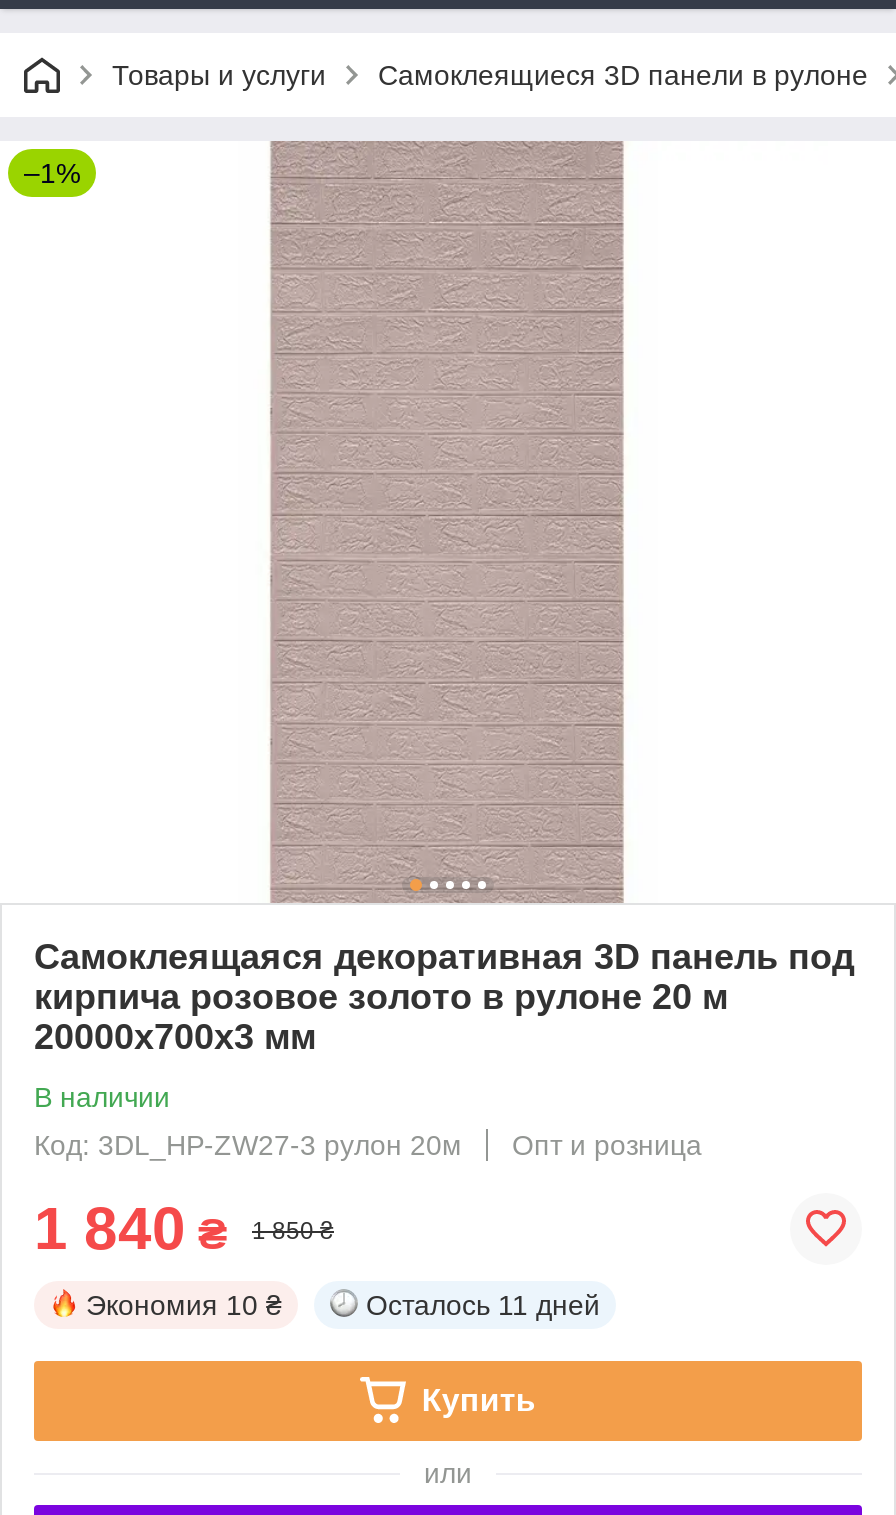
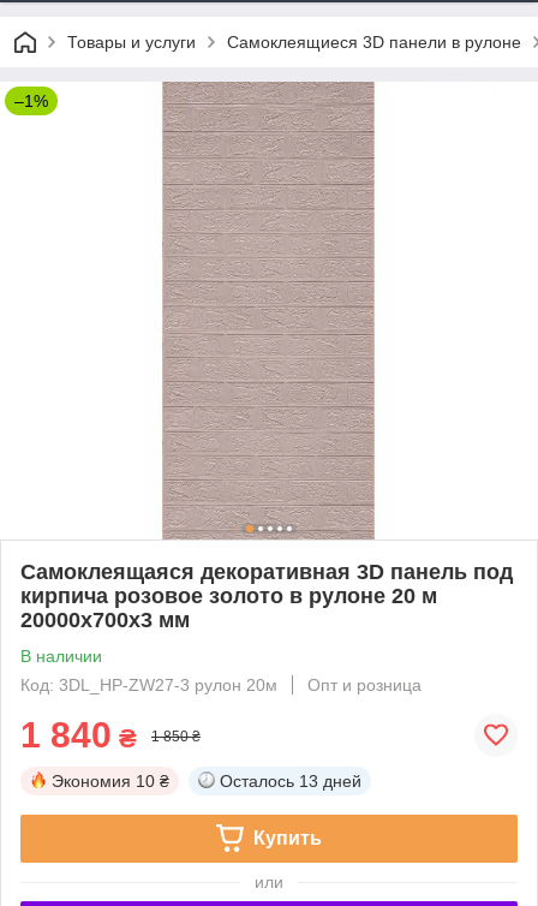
[366,1289,600,1321] Осталось 11 дней -> [220,771,361,790] Осталось 13 дней

